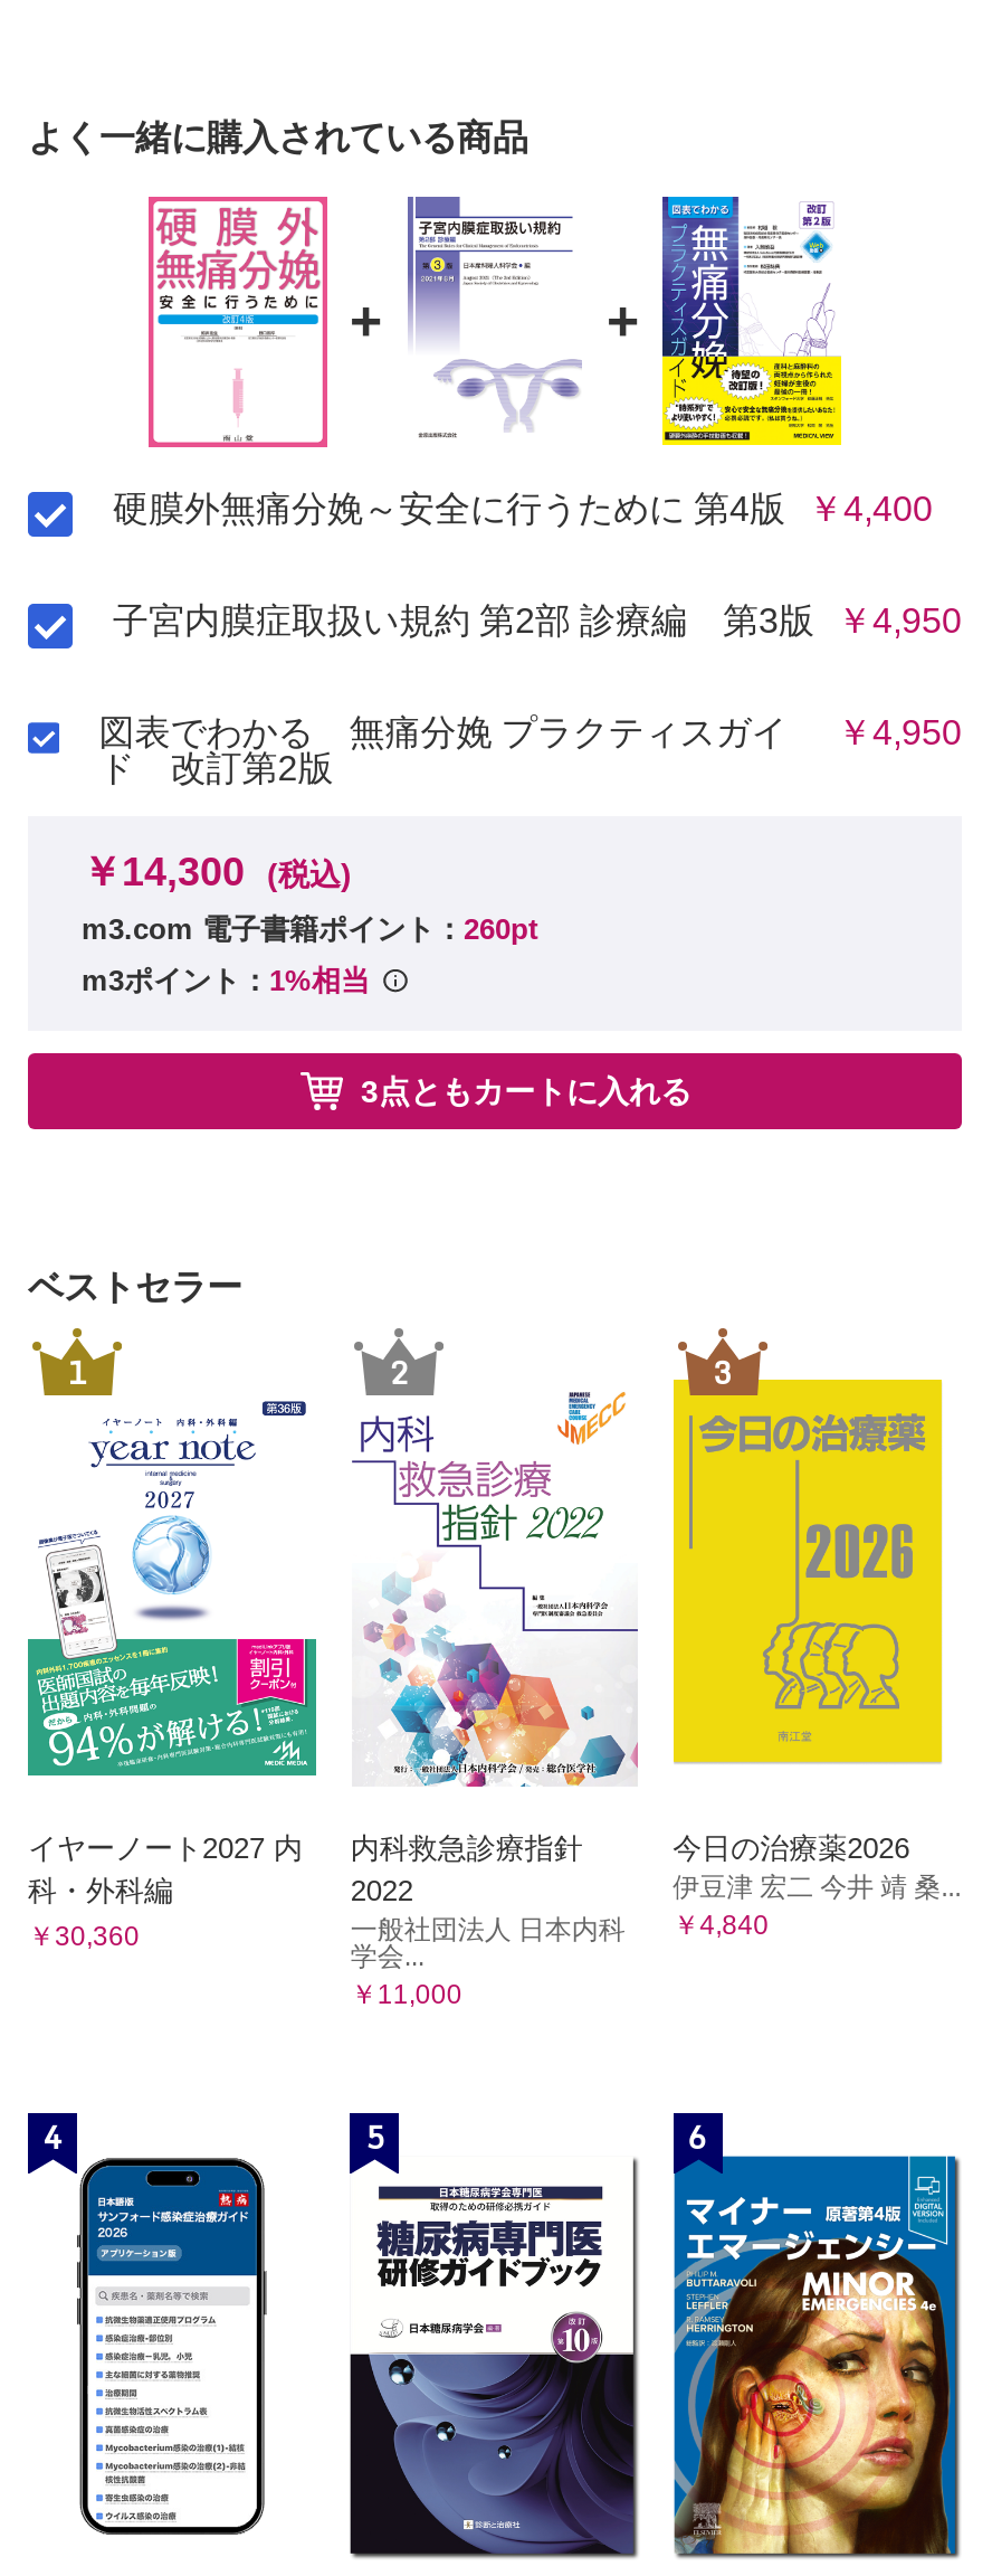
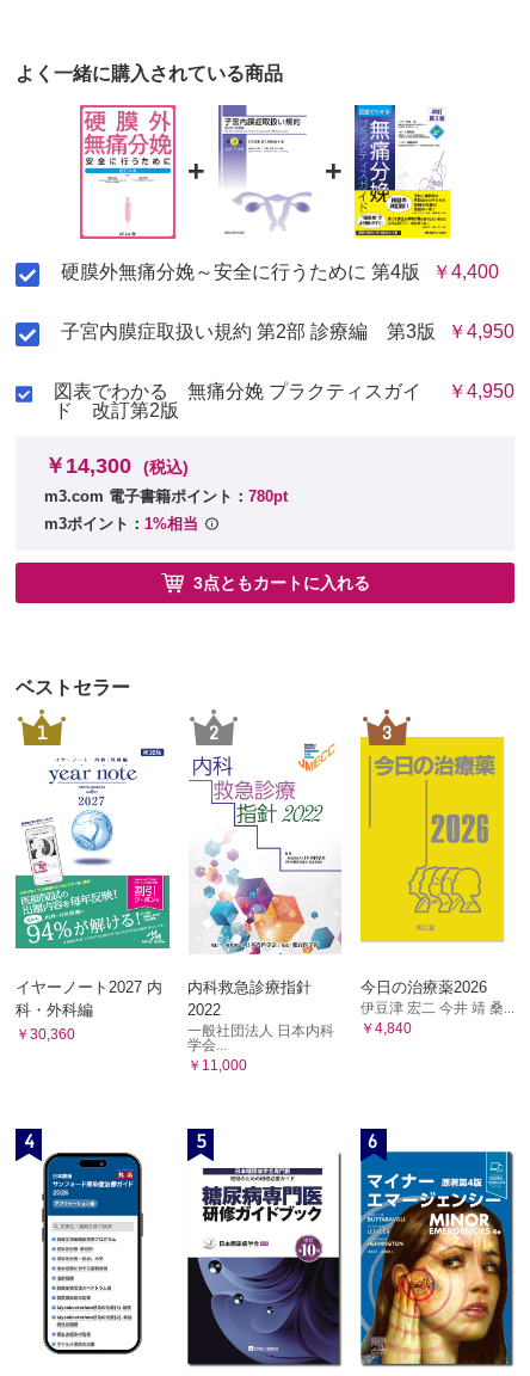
[82,911,537,945] m3.com 電子書籍ポイント：260pt -> [44,487,288,505] m3.com 電子書籍ポイント：780pt

